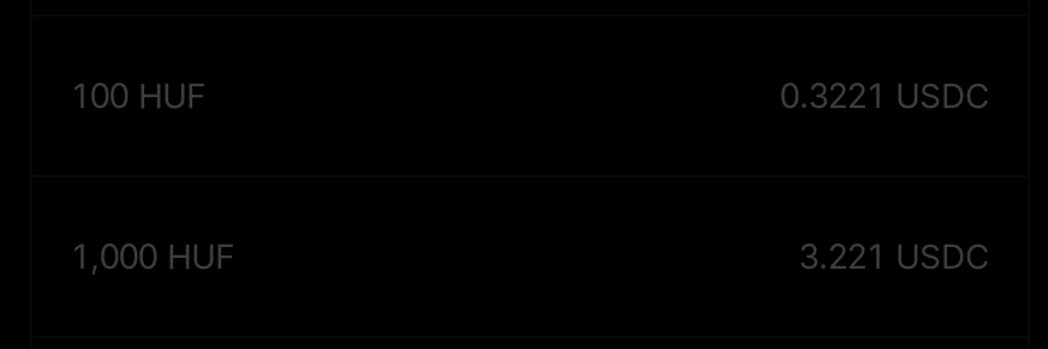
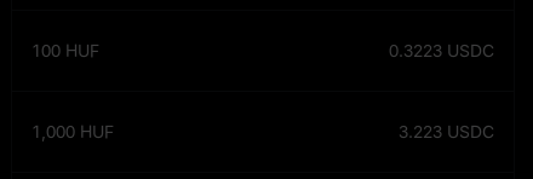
[780,74,989,115] 0.3221 USDC -> [389,40,494,60] 0.3223 USDC
[799,235,989,276] 3.221 USDC -> [399,121,494,142] 3.223 USDC

